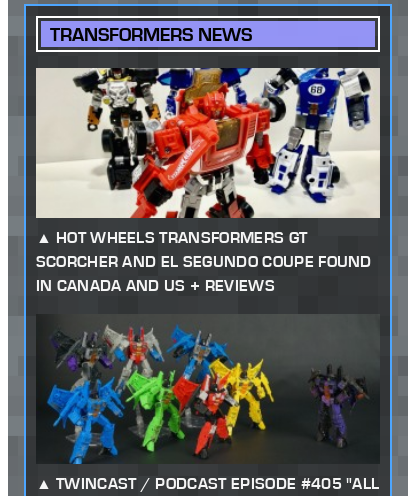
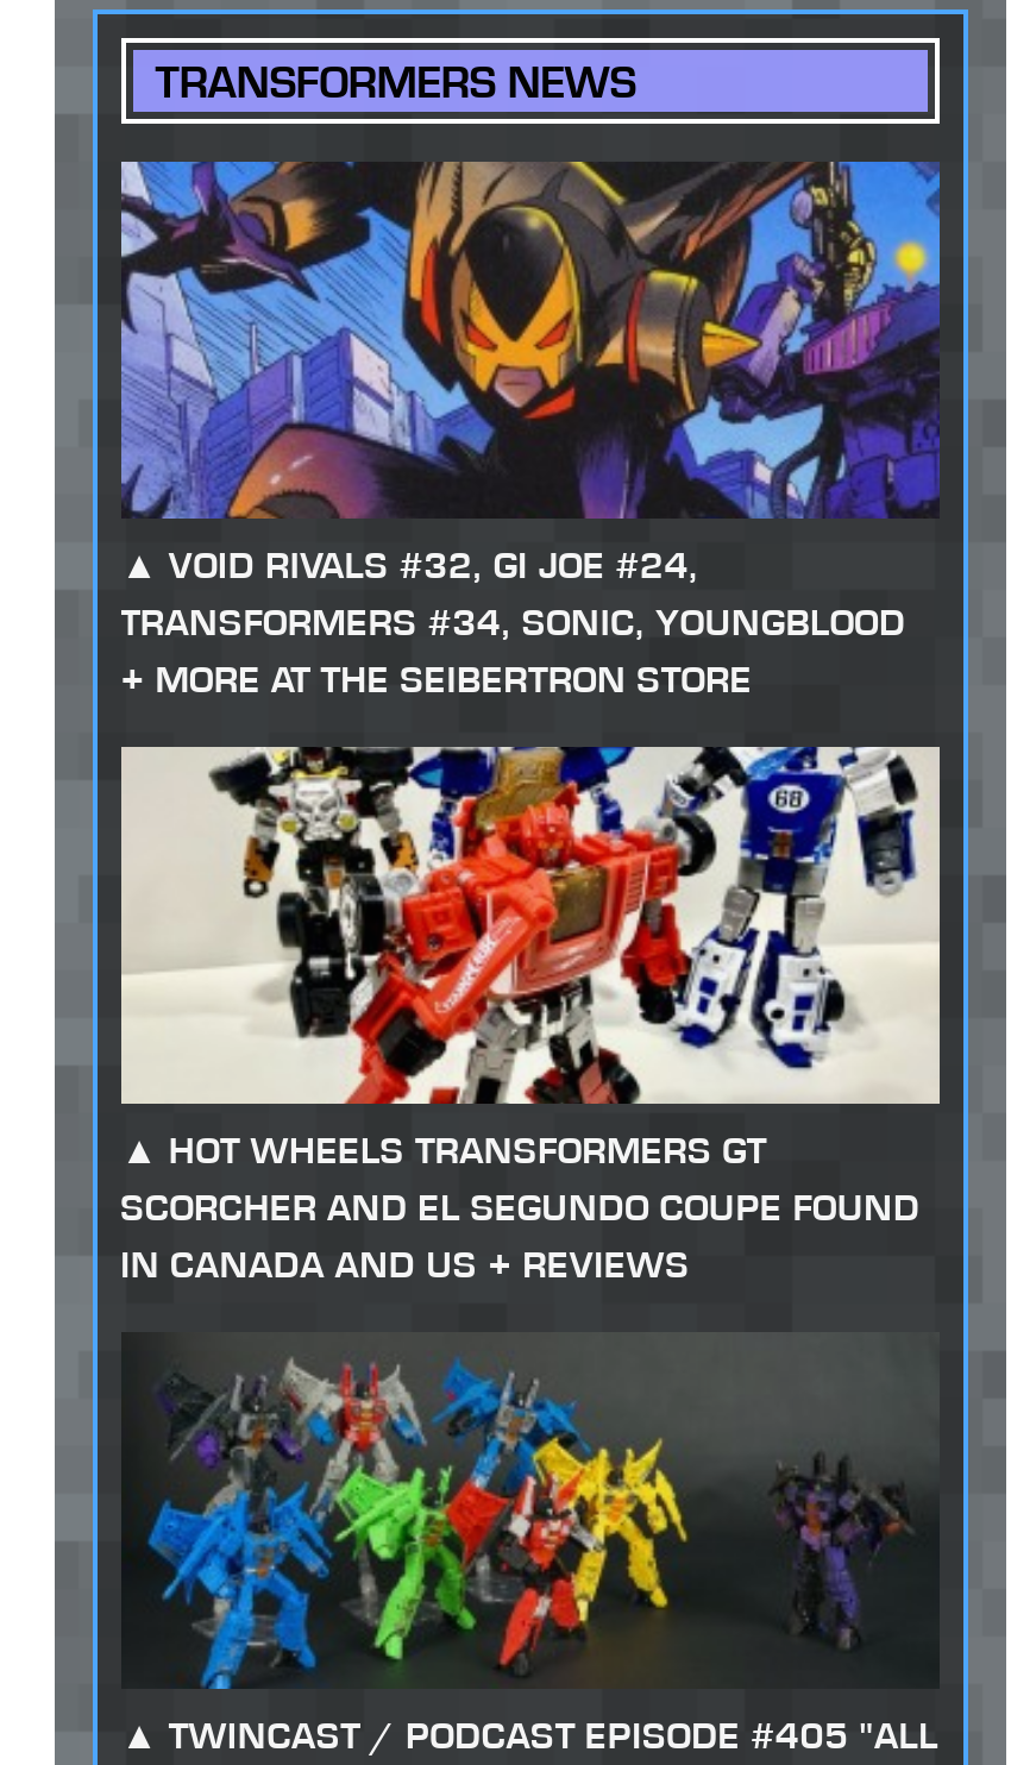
none -> [119,159,942,703] [image] | VOID RIVALS #32, GI JOE #24, | TRANSFORMERS #34, SONIC, YOUNGBLOOD | + MORE AT THE SEIBERTRON STORE

